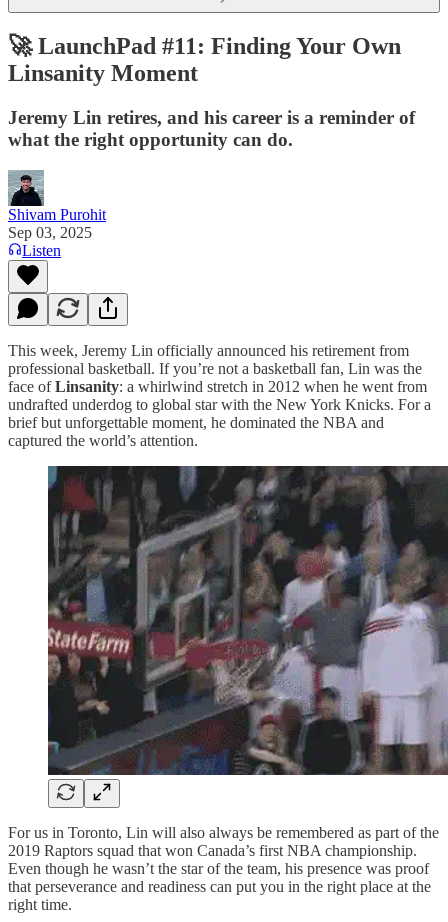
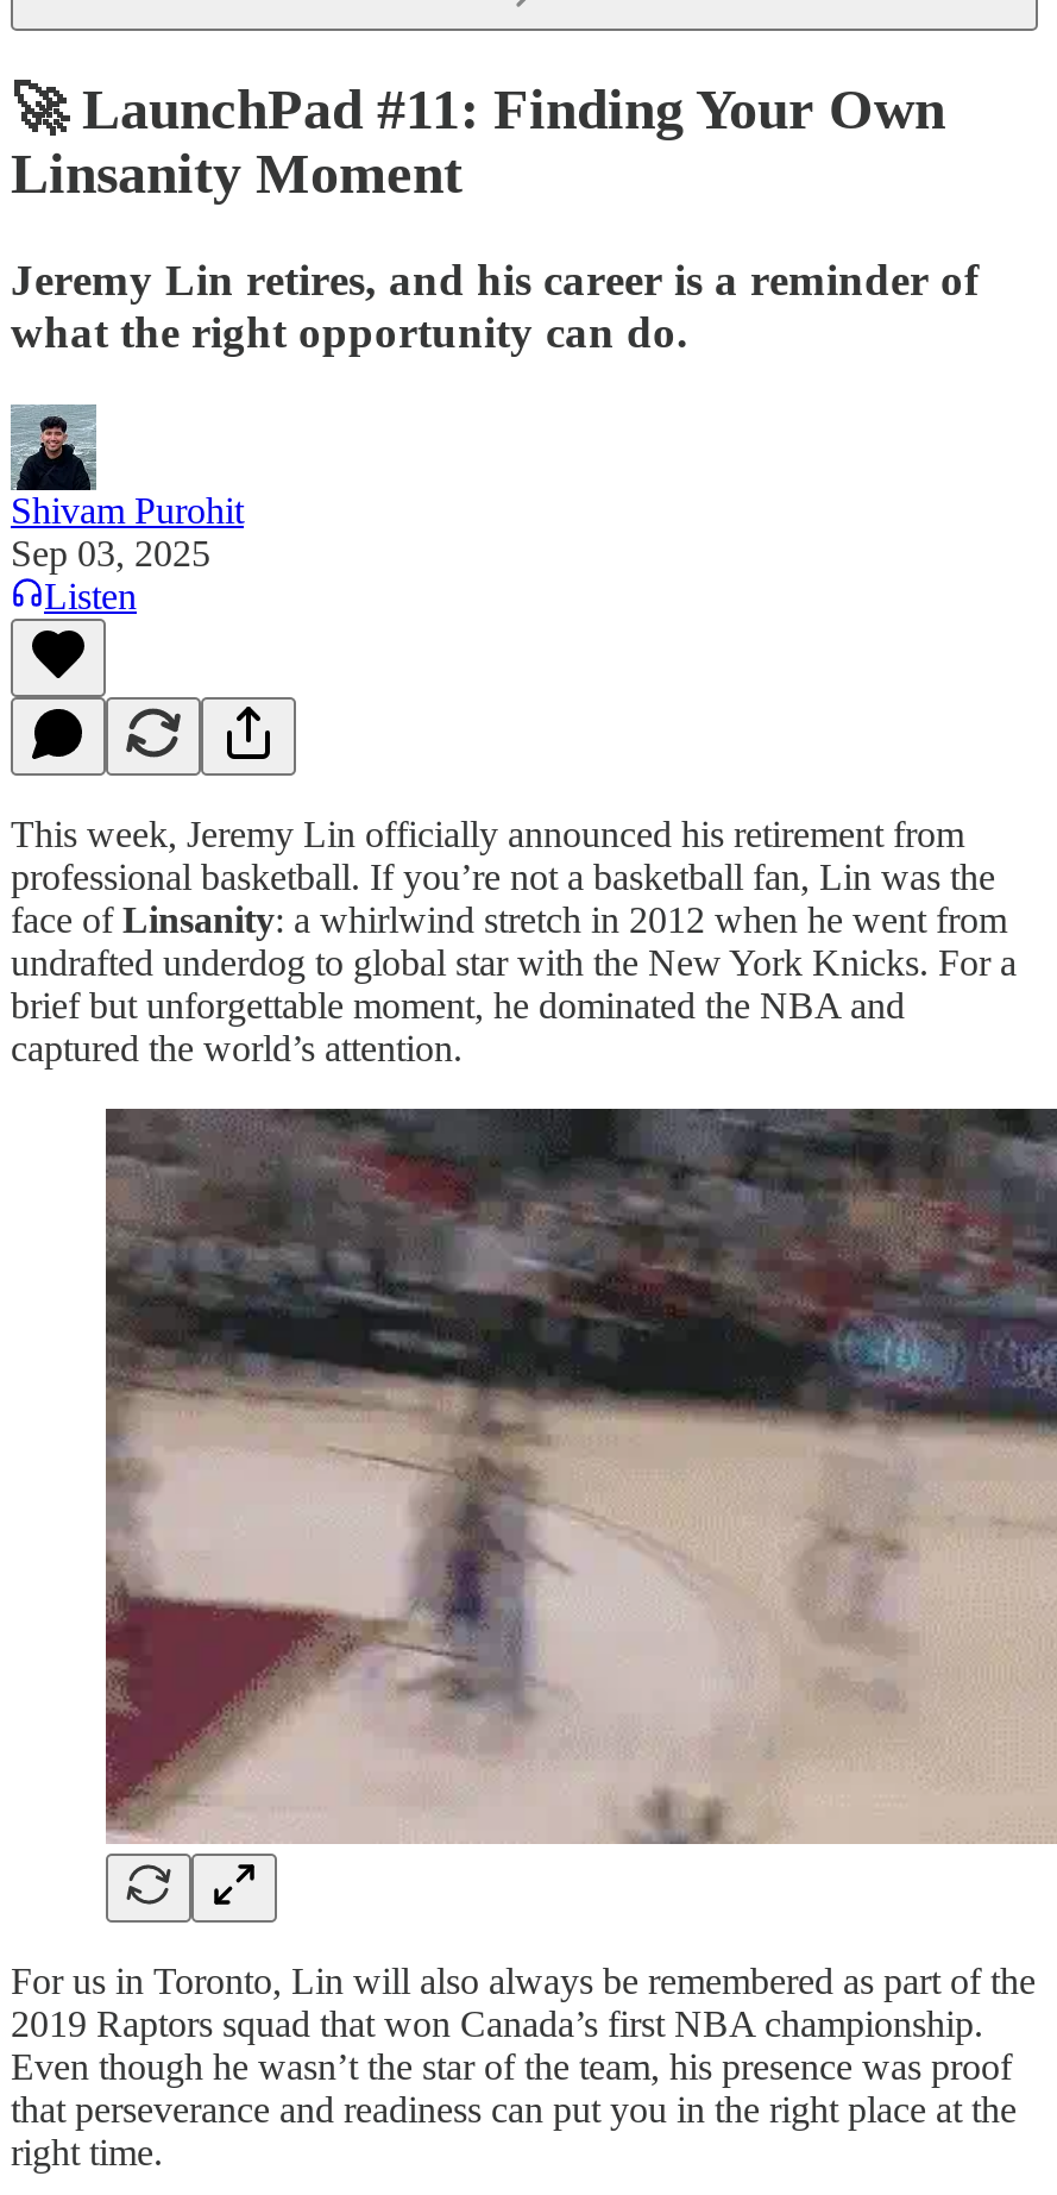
[47,466,445,776] [image] -> [103,1109,1050,1844] [image]

